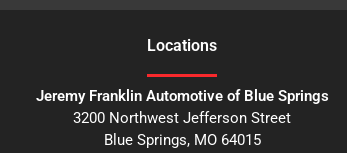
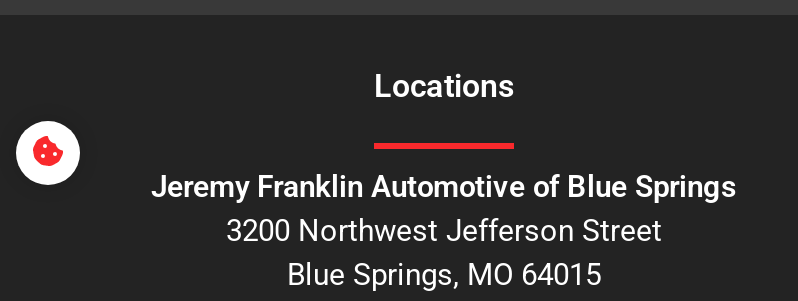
none -> [14,119,82,187] [image]

